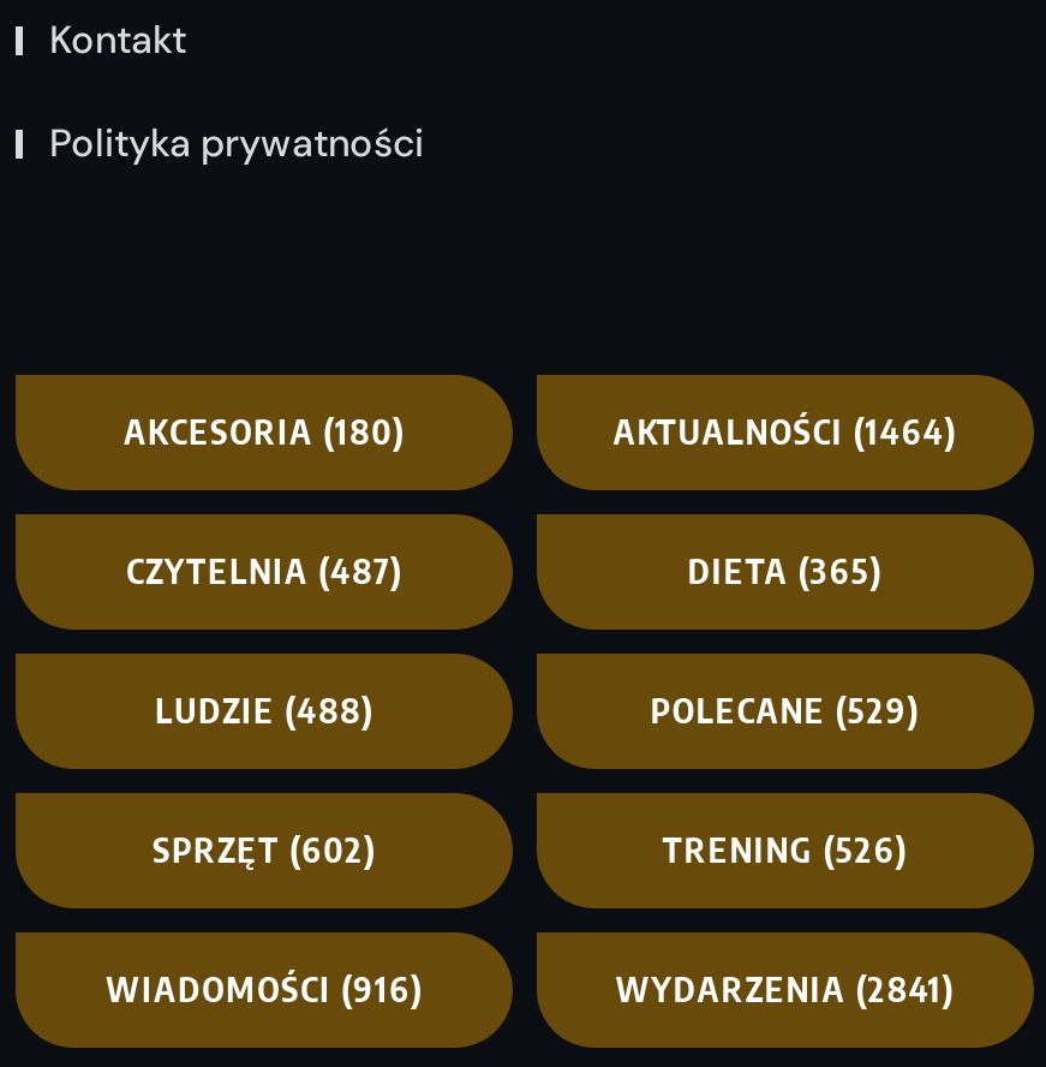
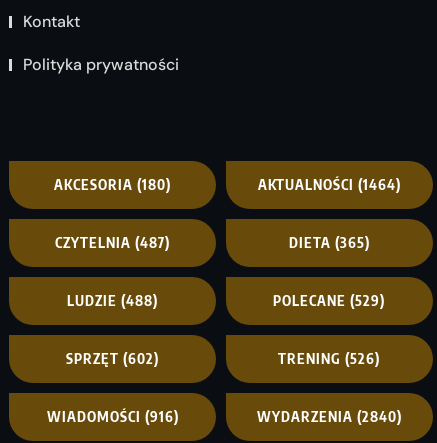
[616,969,954,1010] WYDARZENIA (2841) -> [257,408,402,425] WYDARZENIA (2840)

